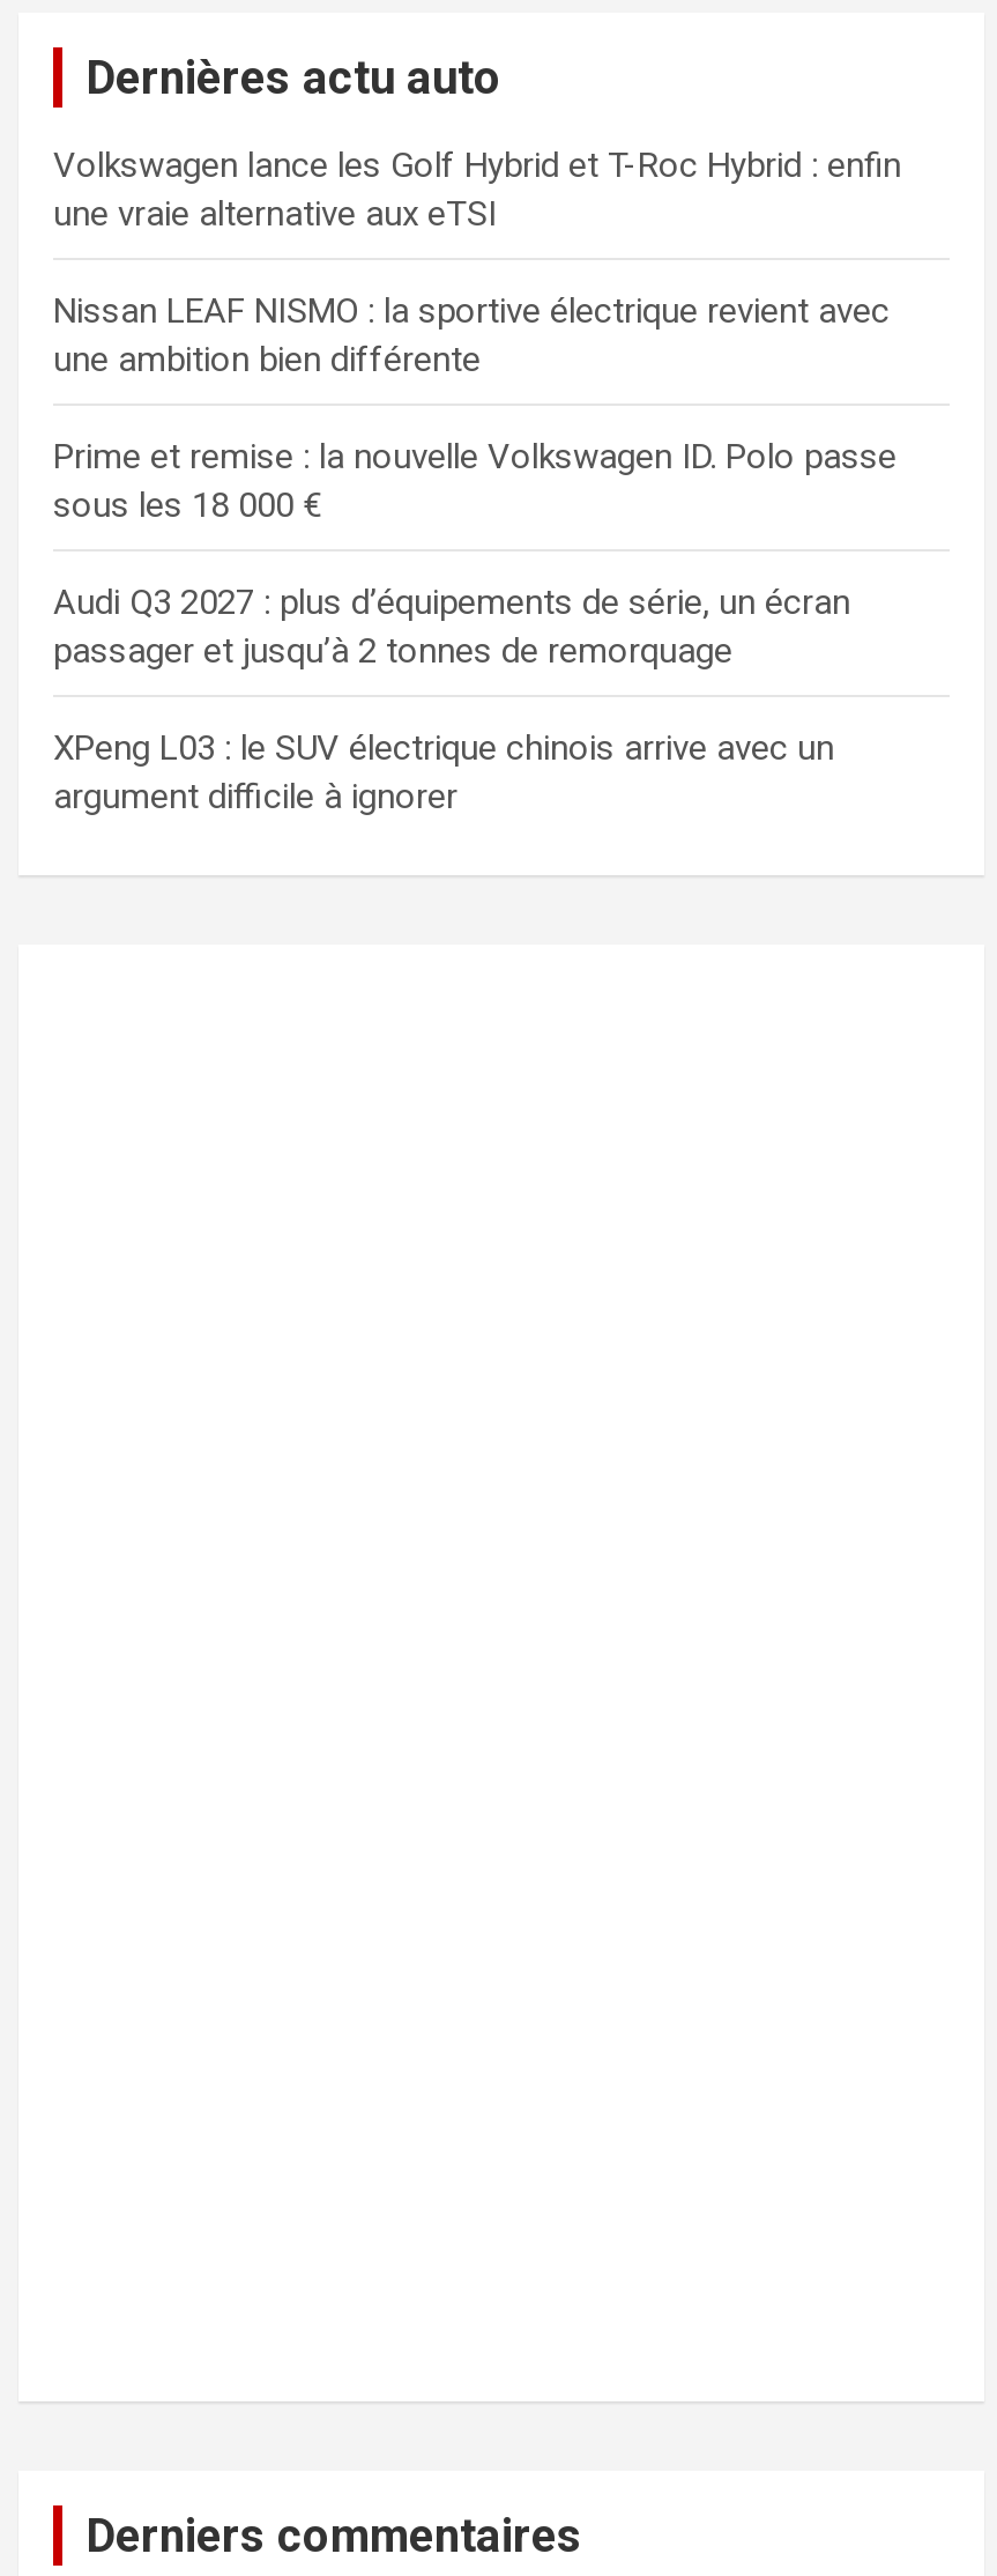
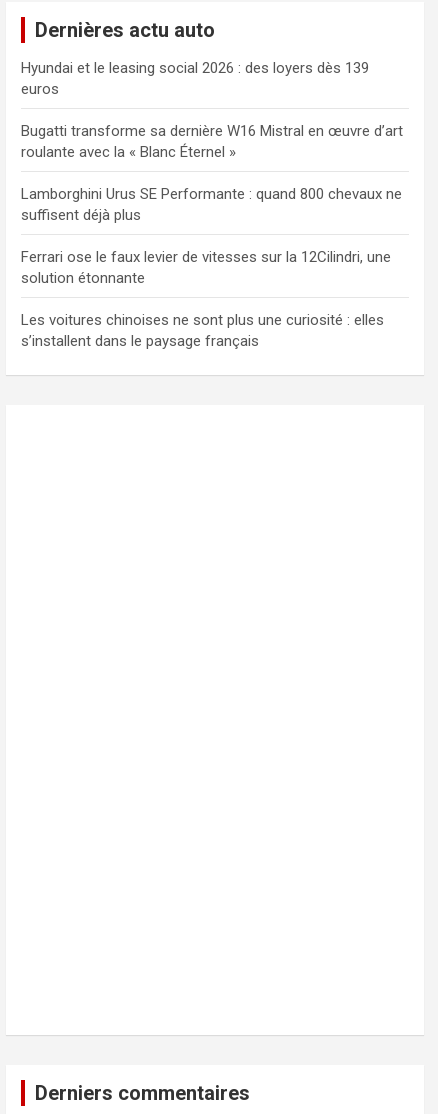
[53,145,901,235] Volkswagen lance les Golf Hybrid et T-Roc Hybrid : enfin | une vraie alternative aux eTSI -> [21,59,369,98] Hyundai et le leasing social 2026 : des loyers dès 139 | euros
[53,290,890,380] Nissan LEAF NISMO : la sportive électrique revient avec | une ambition bien différente -> [21,122,403,161] Bugatti transforme sa dernière W16 Mistral en œuvre d’art | roulante avec la « Blanc Éternel »
[53,436,896,526] Prime et remise : la nouvelle Volkswagen ID. Polo passe | sous les 18 000 € -> [21,185,402,224] Lamborghini Urus SE Performante : quand 800 chevaux ne | suffisent déjà plus
[53,582,850,672] Audi Q3 2027 : plus d’équipements de série, un écran | passager et jusqu’à 2 tonnes de remorquage -> [21,248,391,287] Ferrari ose le faux levier de vitesses sur la 12Cilindri, une | solution étonnante
[53,727,834,817] XPeng L03 : le SUV électrique chinois arrive avec un | argument difficile à ignorer -> [21,311,384,350] Les voitures chinoises ne sont plus une curiosité : elles | s’installent dans le paysage français

